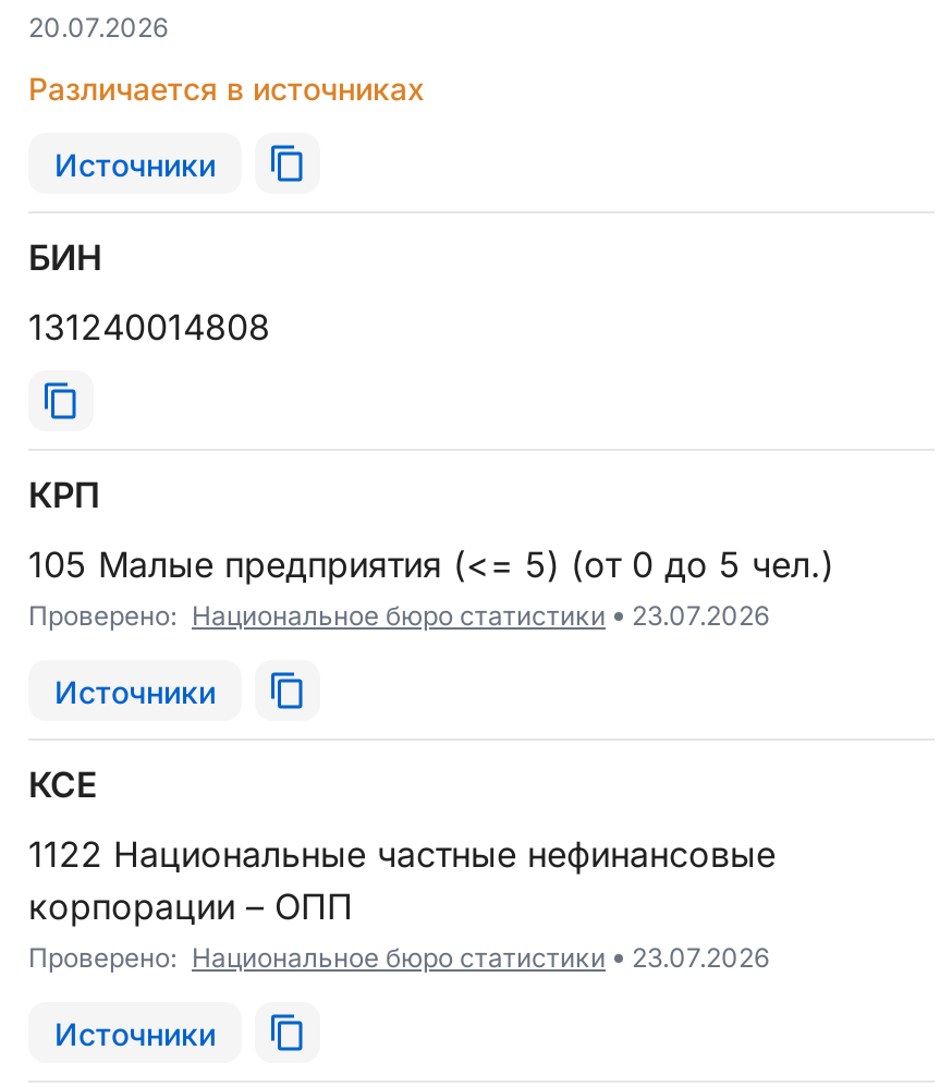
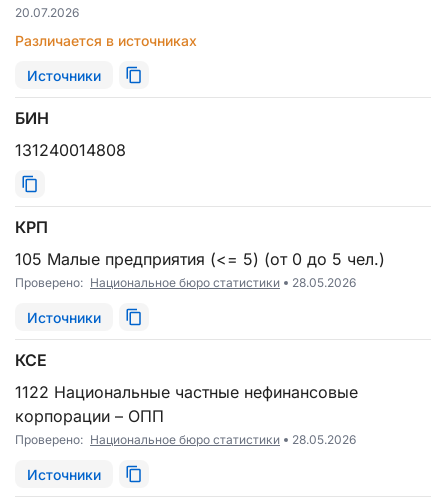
[28,599,769,632] Проверено: Национальное бюро статистики 23.07.2026 -> [15,275,356,290] Проверено: Национальное бюро статистики 28.05.2026
[28,941,769,974] Проверено: Национальное бюро статистики 23.07.2026 -> [15,432,356,447] Проверено: Национальное бюро статистики 28.05.2026

